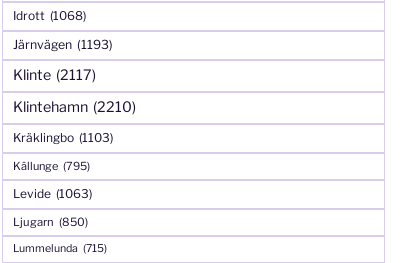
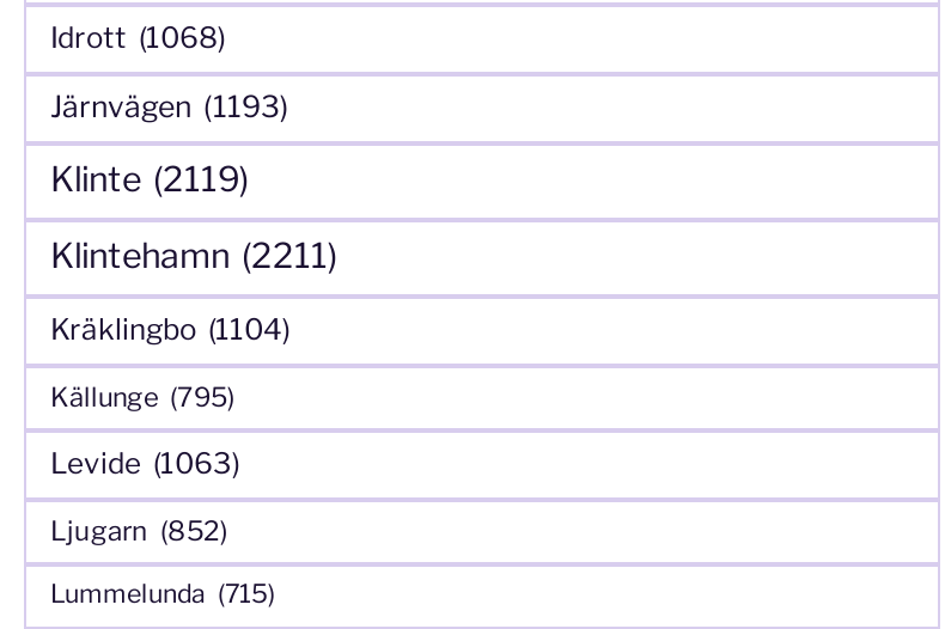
[13,66,96,84] Klinte (2117) -> [50,157,249,200] Klinte (2119)
[13,98,136,116] Klintehamn (2210) -> [50,234,337,277] Klintehamn (2211)
[13,130,113,145] Kräklingbo (1103) -> [50,310,289,346] Kräklingbo (1104)
[13,215,88,229] Ljugarn (850) -> [50,513,227,547] Ljugarn (852)

